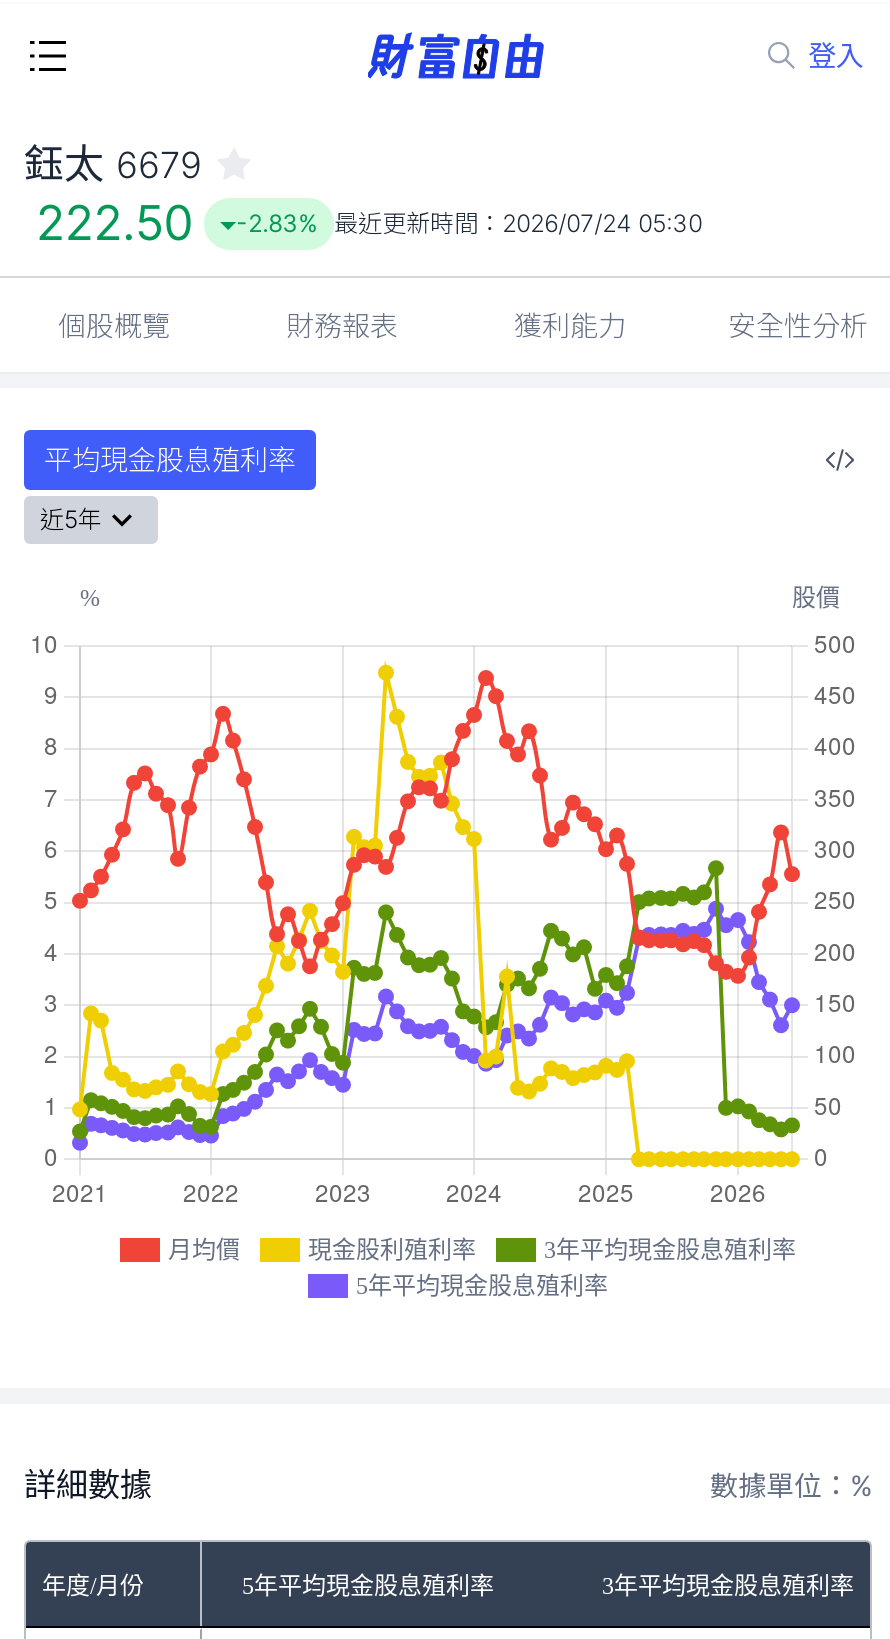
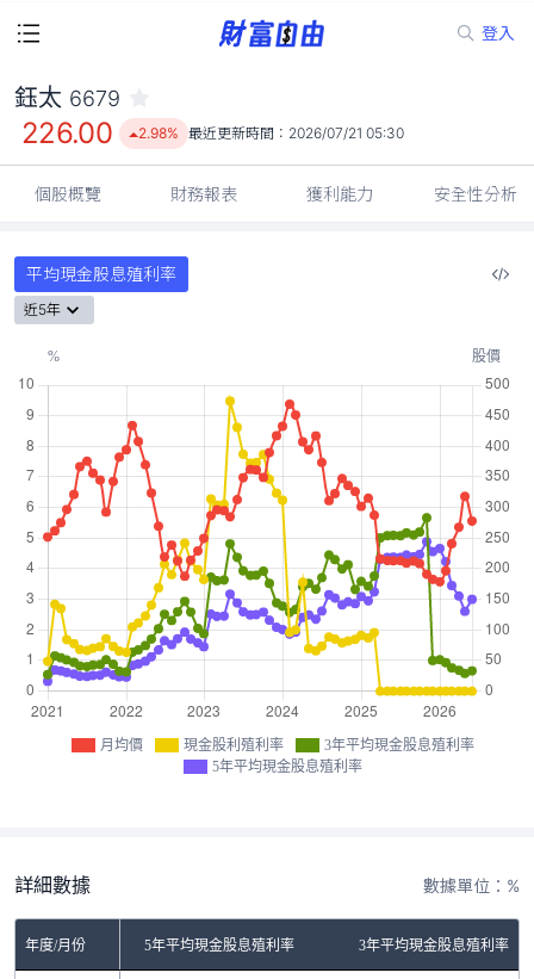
[36,194,192,252] 222.50 -> [21,116,112,150] 226.00
[236,208,702,238] -2.83% 最近更新時間：2026/07/24 05:30 -> [139,124,404,142] 2.98% 最近更新時間：2026/07/21 05:30

